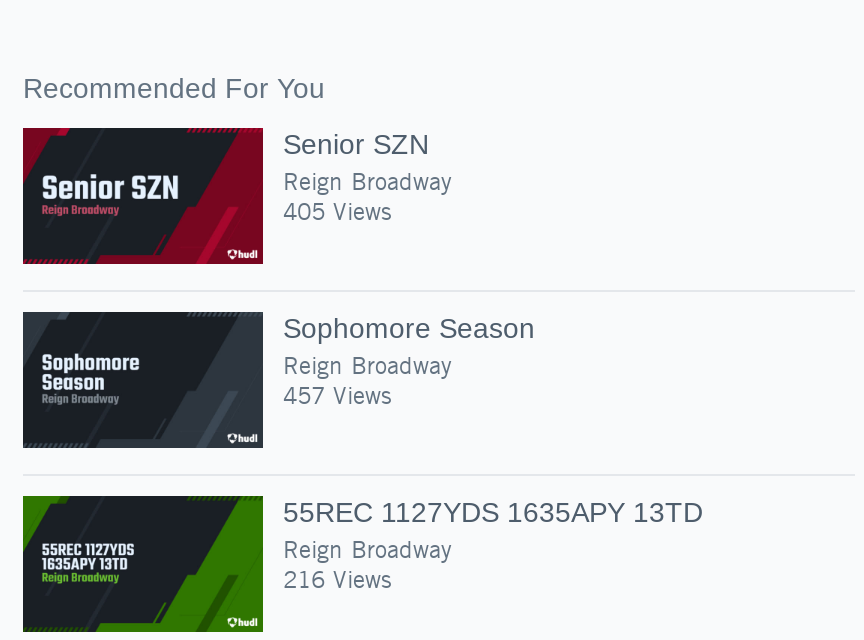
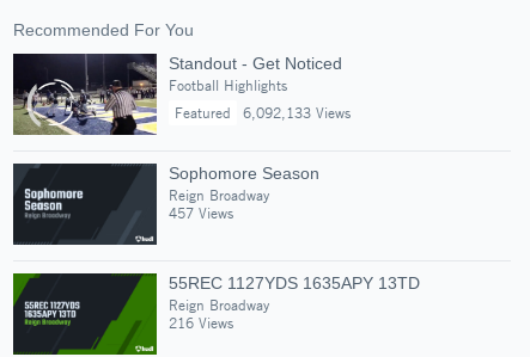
[21,126,451,266] [image] | Senior SZN | Reign Broadway | 405 Views -> [12,53,351,136] [image] | Standout - Get Noticed | Football Highlights | Featured | 6,092,133 Views

